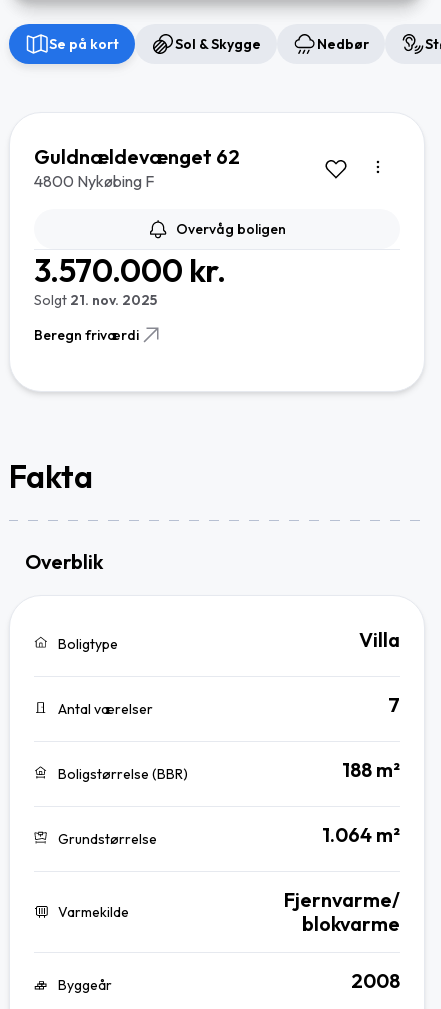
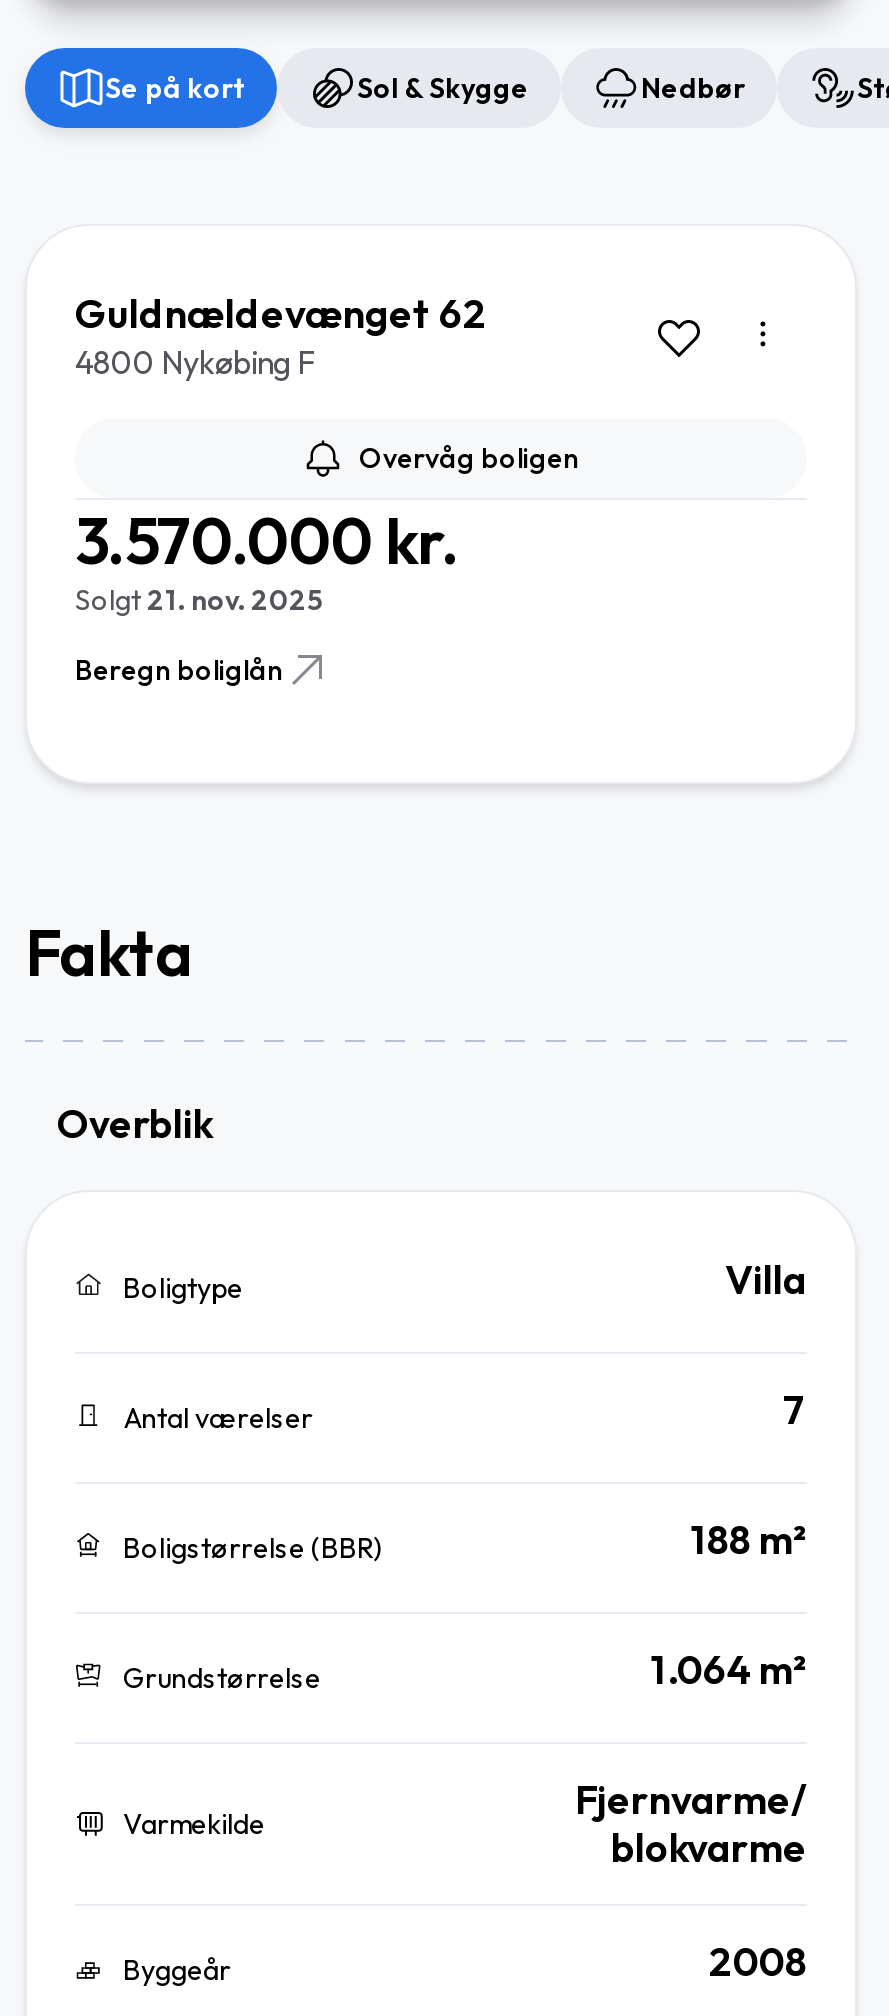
[34,325,139,343] Beregn friværdi -> [75,651,283,687] Beregn boliglån

